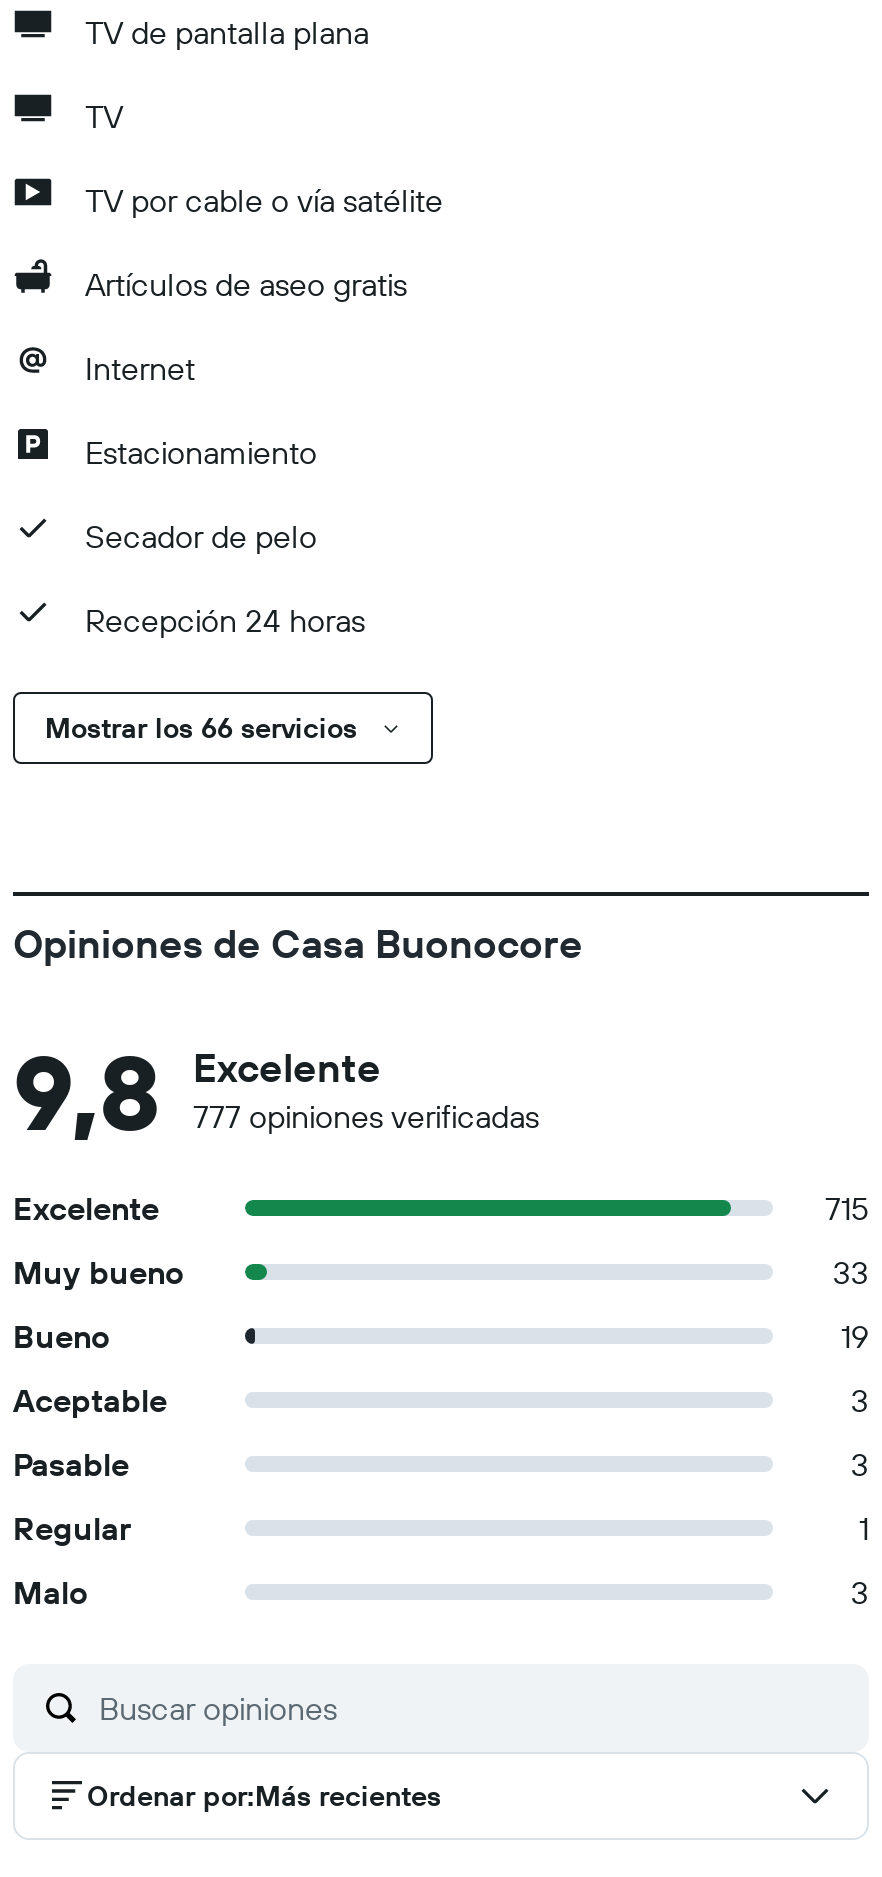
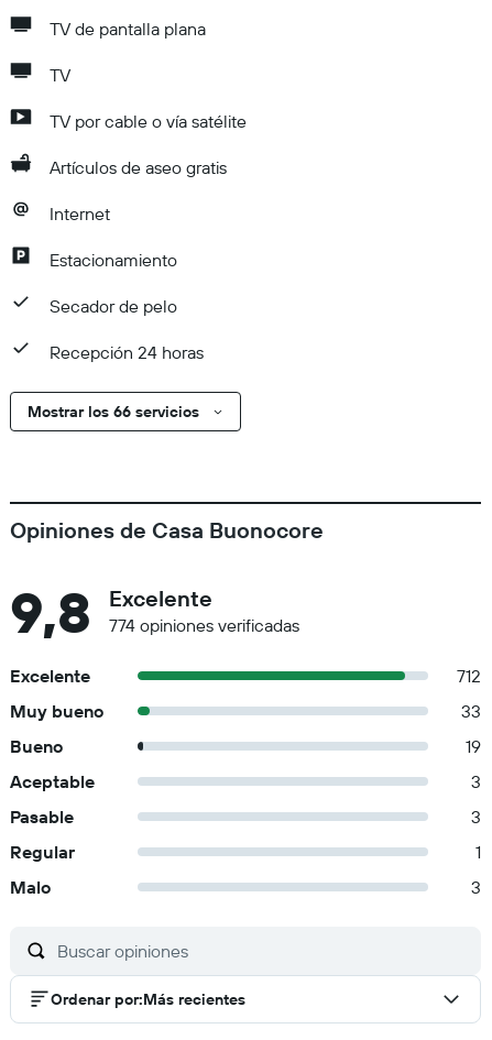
[193,1096,539,1136] 777 opiniones verificadas -> [109,614,299,636] 774 opiniones verificadas
[825,1188,869,1228] 715 -> [457,665,481,687] 712

